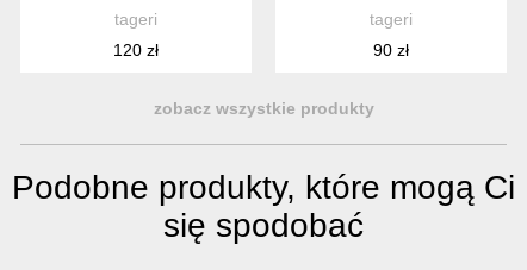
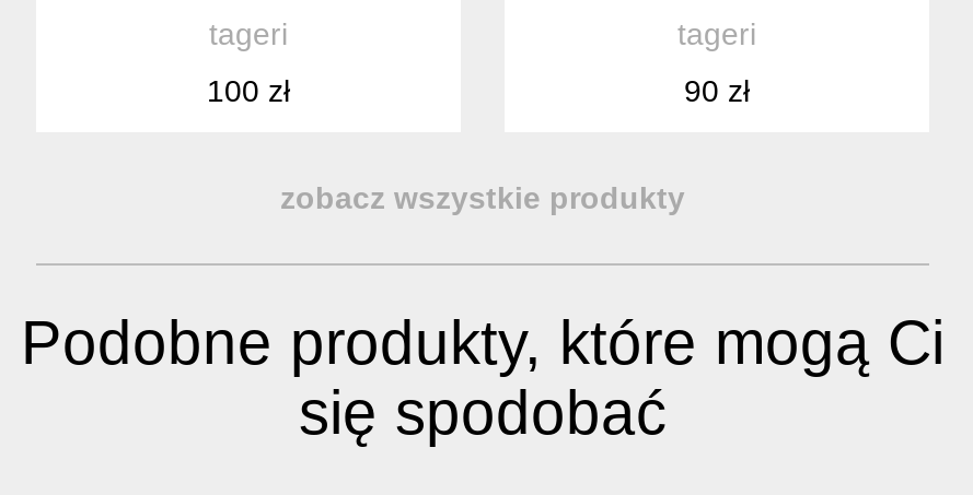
[113,40,159,59] 120 zł -> [207,72,290,107] 100 zł

